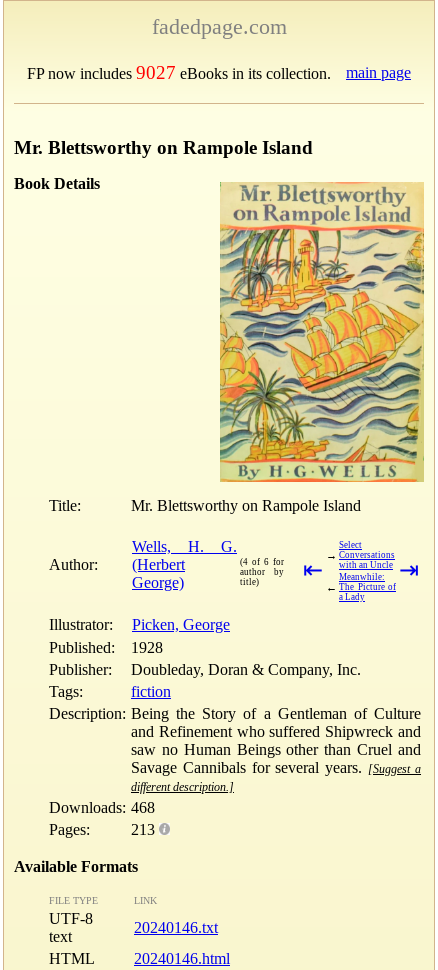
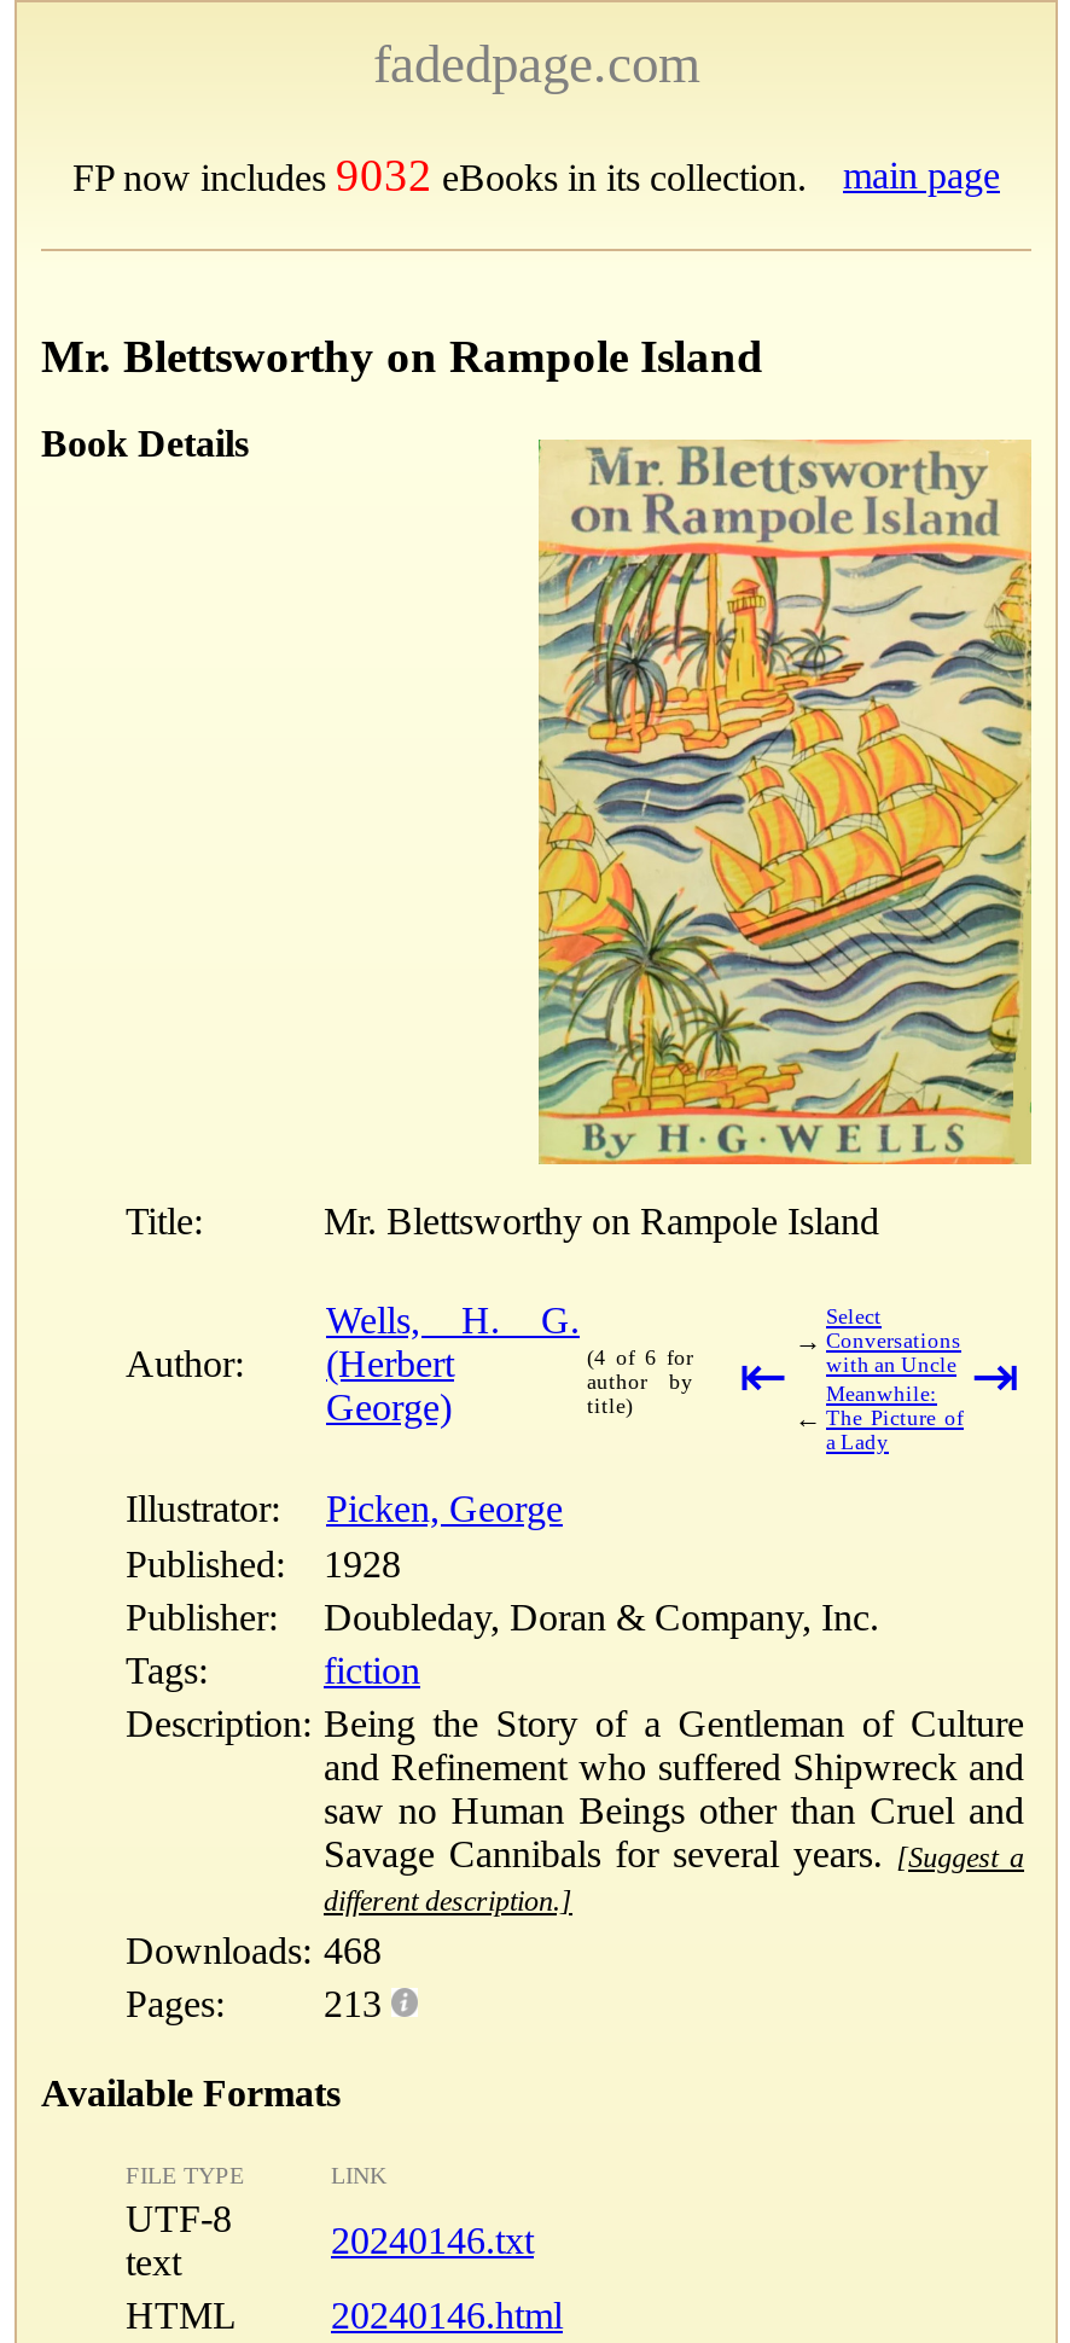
[27,62,331,83] FP now includes 9027 eBooks in its collection. -> [72,150,807,200] FP now includes 9032 eBooks in its collection.

